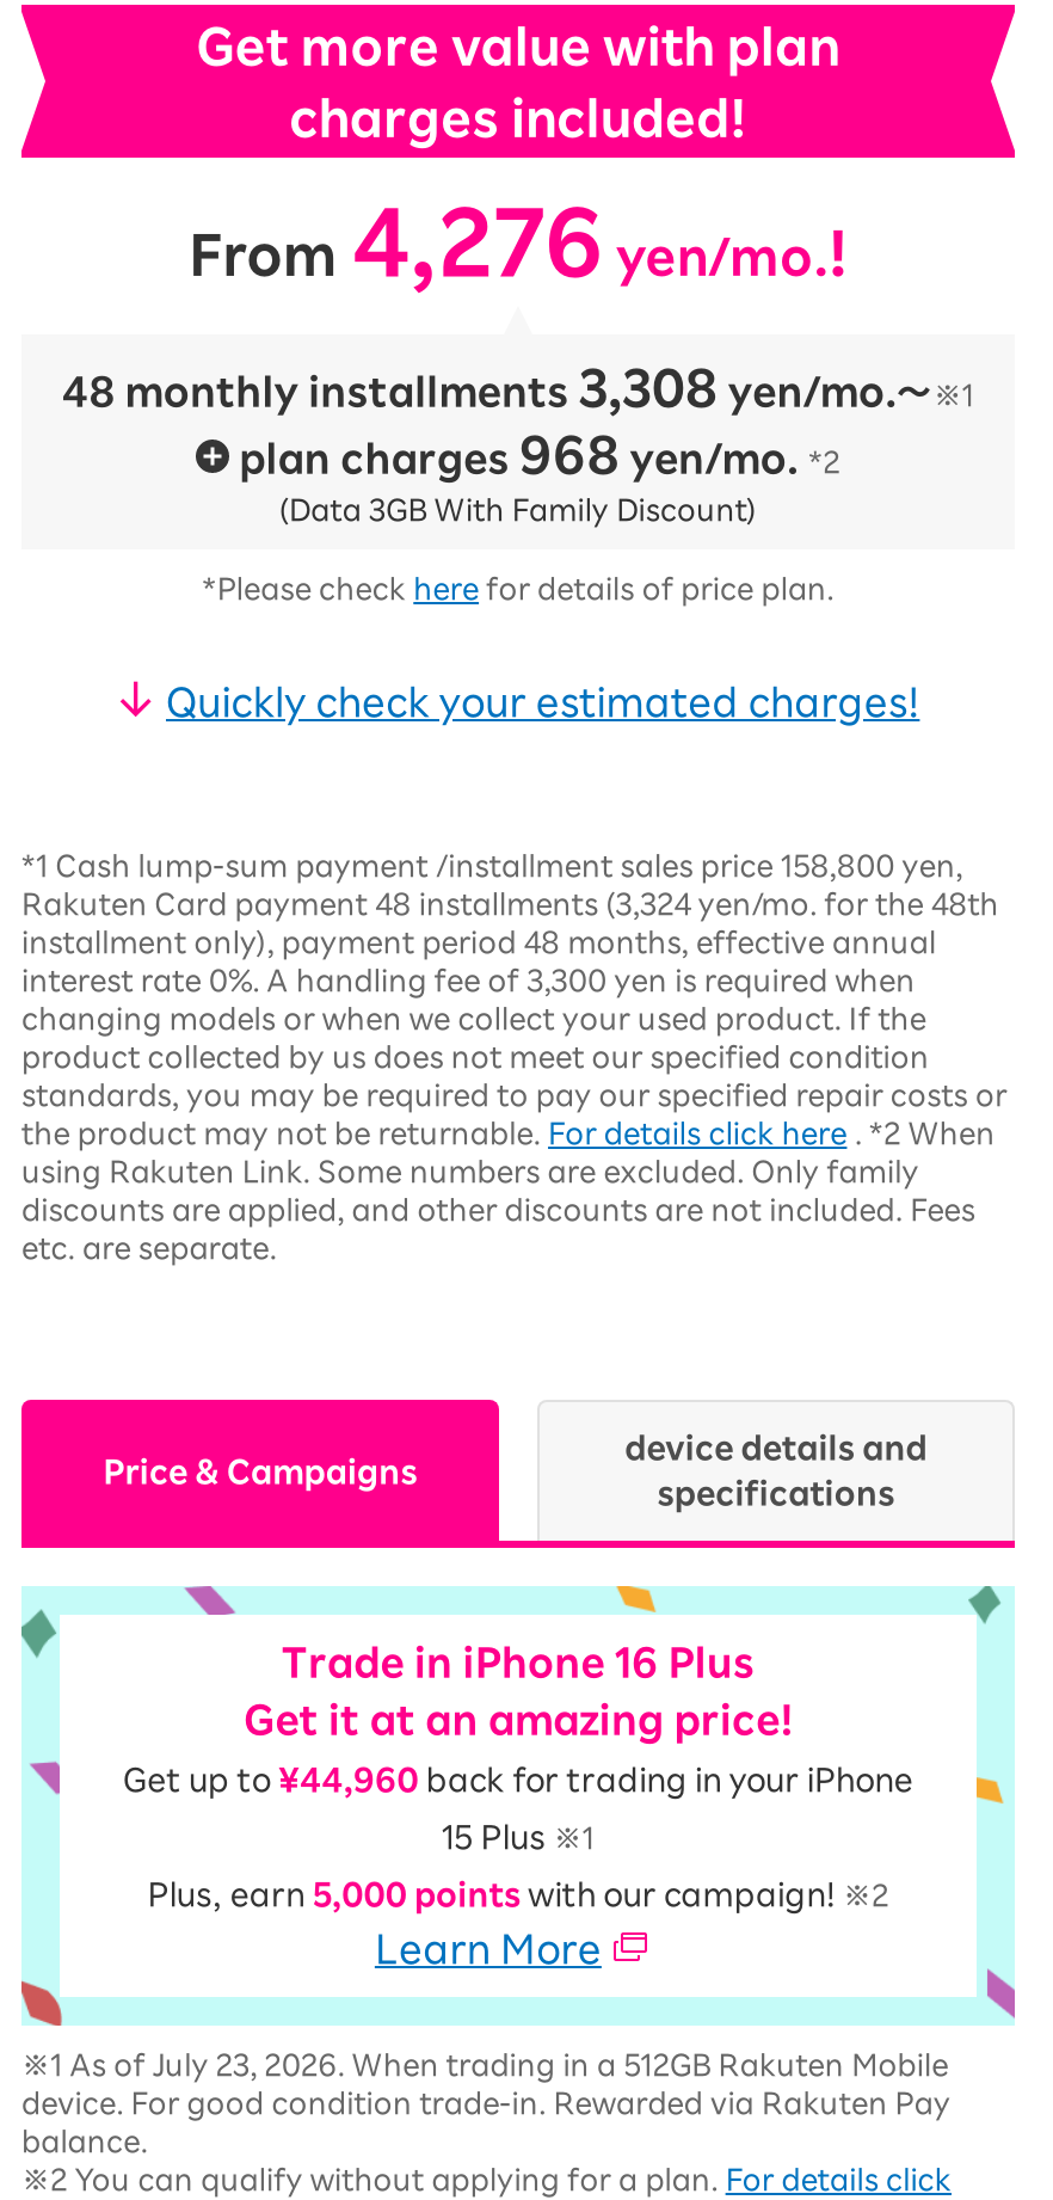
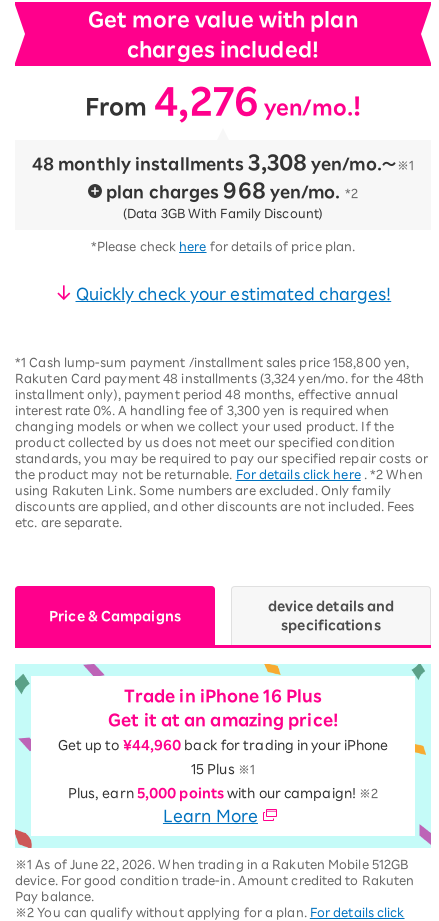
[21,2050,951,2155] ※1 As of July 23, 2026. When trading in a 512GB Rakuten Mobile | device. For good condition trade-in. Rewarded via Rakuten Pay | balance. -> [15,858,414,902] ※1 As of June 22, 2026. When trading in a Rakuten Mobile 512GB | device. For good condition trade-in. Amount credited to Rakuten | Pay balance.

